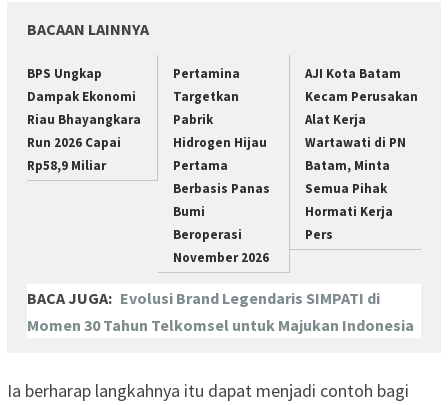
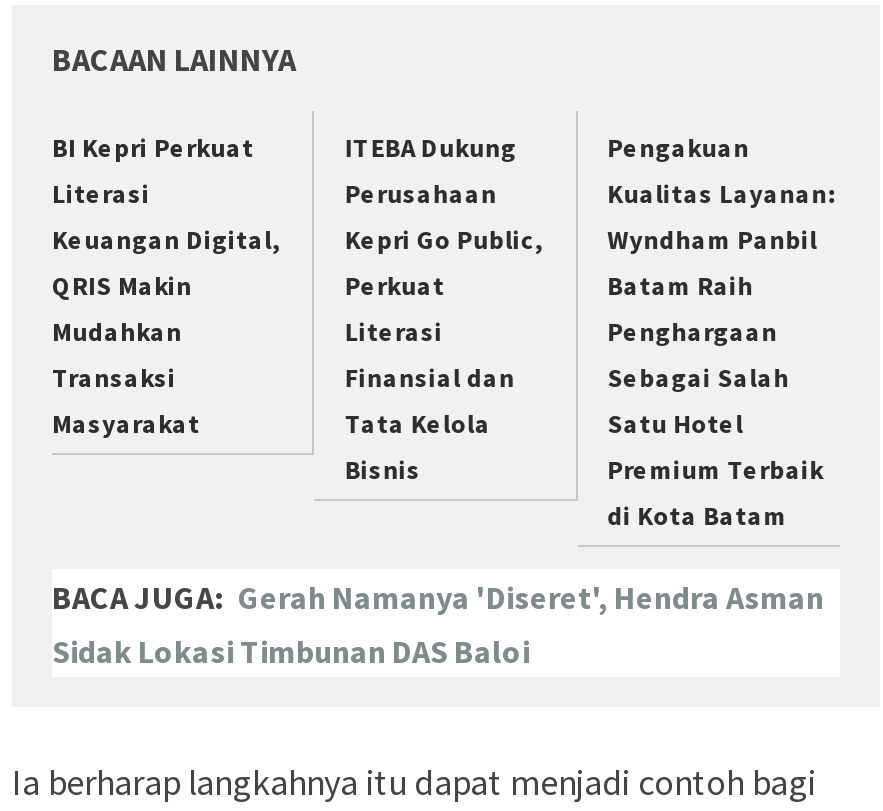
[27,65,141,174] BPS Ungkap | Dampak Ekonomi | Riau Bhayangkara | Run 2026 Capai | Rp58,9 Miliar -> [52,130,280,440] BI Kepri Perkuat | Literasi | Keuangan Digital, | QRIS Makin | Mudahkan | Transaksi | Masyarakat
[173,65,270,266] Pertamina | Targetkan | Pabrik | Hidrogen Hijau | Pertama | Berbasis Panas | Bumi | Beroperasi | November 2026 -> [345,130,543,486] ITEBA Dukung | Perusahaan | Kepri Go Public, | Perkuat | Literasi | Finansial dan | Tata Kelola | Bisnis
[305,65,418,243] AJI Kota Batam | Kecam Perusakan | Alat Kerja | Wartawati di PN | Batam, Minta | Semua Pihak | Hormati Kerja | Pers -> [607,130,835,532] Pengakuan | Kualitas Layanan: | Wyndham Panbil | Batam Raih | Penghargaan | Sebagai Salah | Satu Hotel | Premium Terbaik | di Kota Batam
[27,288,414,335] BACA JUGA: Evolusi Brand Legendaris SIMPATI di | Momen 30 Tahun Telkomsel untuk Majukan Indonesia -> [52,577,824,671] BACA JUGA: Gerah Namanya 'Diseret', Hendra Asman | Sidak Lokasi Timbunan DAS Baloi

